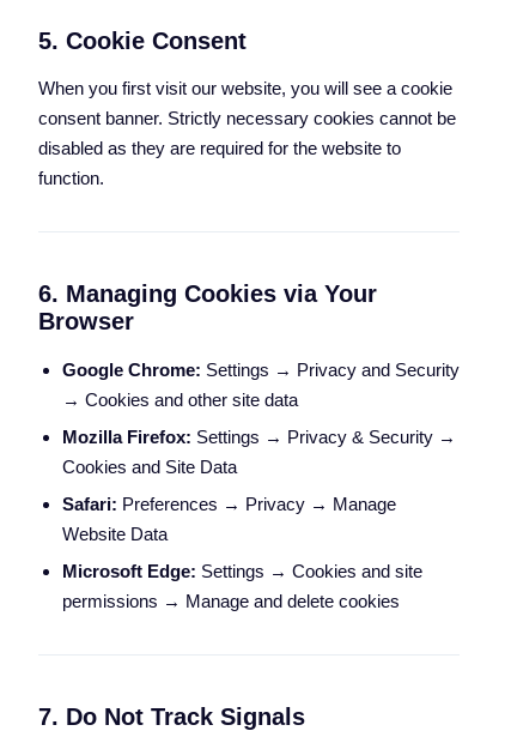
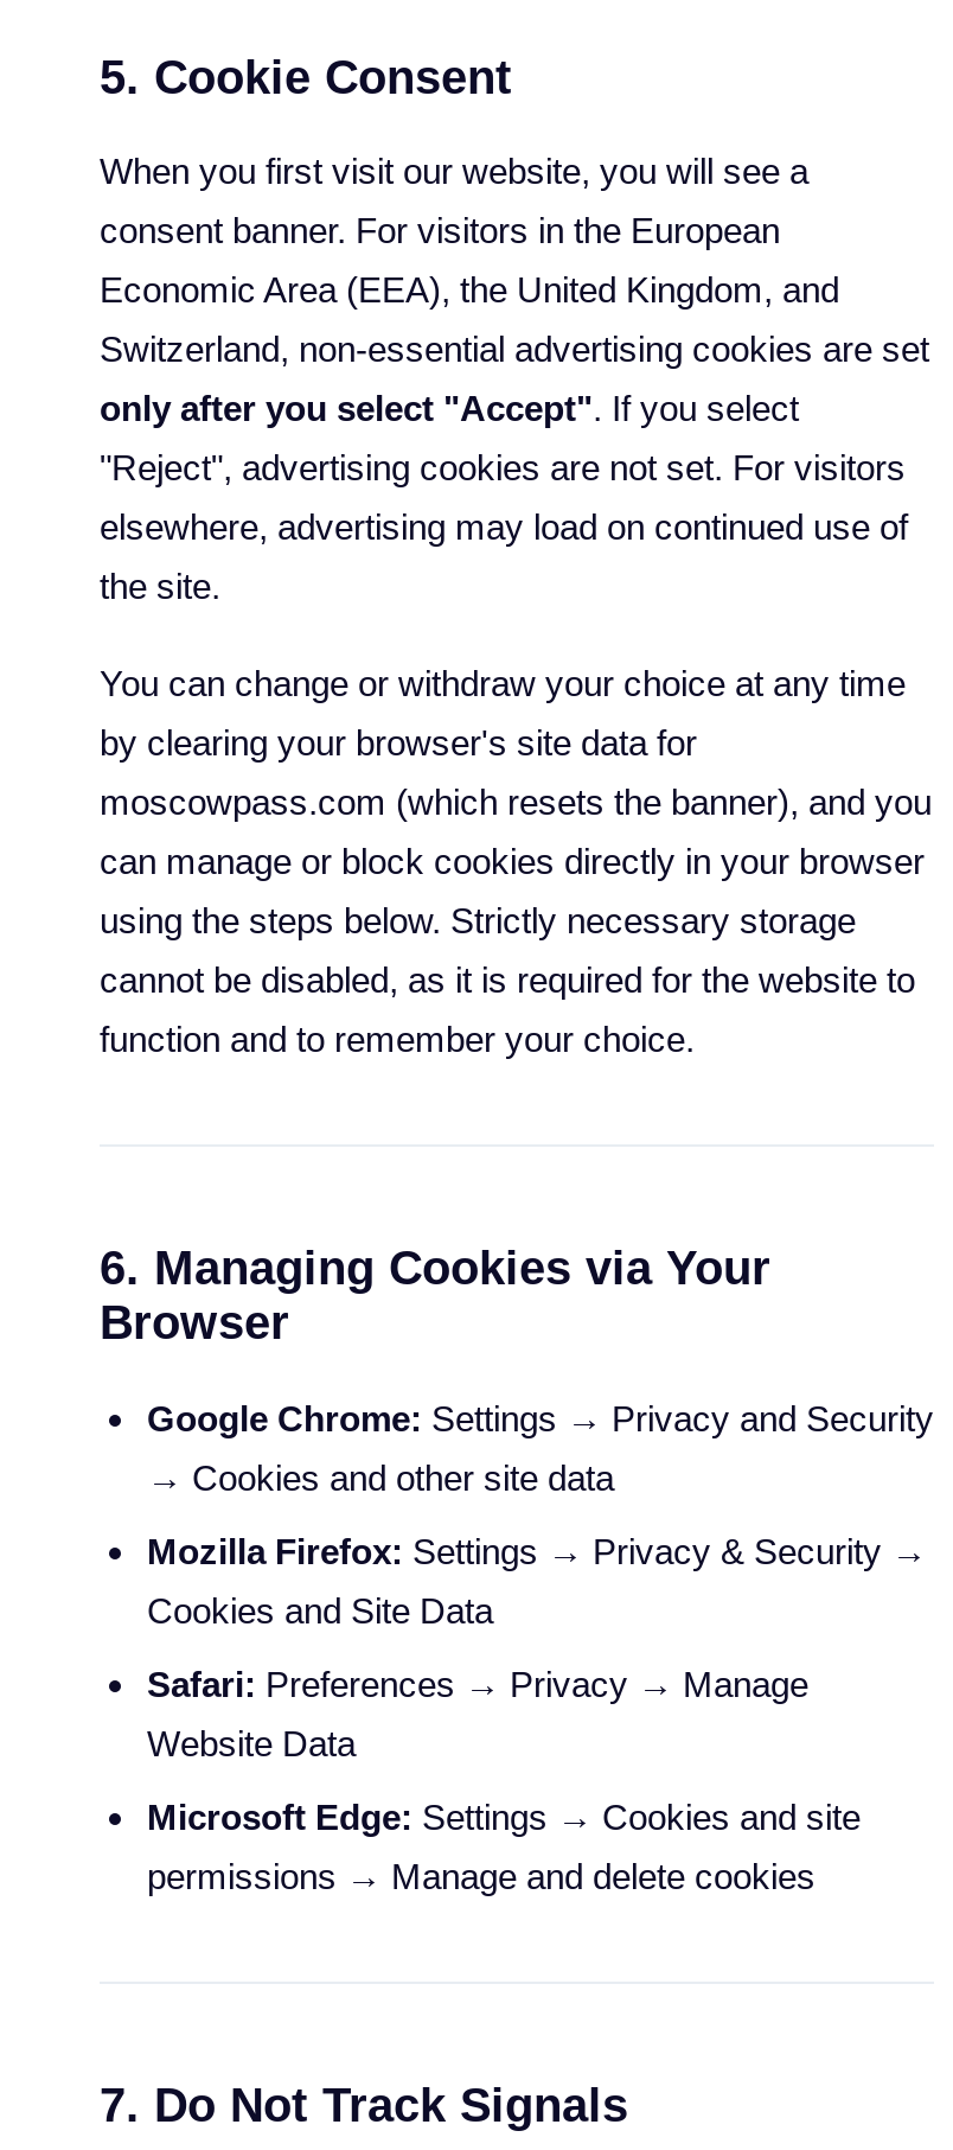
[38,78,456,189] When you first visit our website, you will see a cookie | consent banner. Strictly necessary cookies cannot be | disabled as they are required for the website to | function. -> [100,152,932,1060] When you first visit our website, you will see a | consent banner. For visitors in the European | Economic Area (EEA), the United Kingdom, and | Switzerland, non-essential advertising cookies are set | only after you select "Accept". If you select | "Reject", advertising cookies are not set. For visitors | elsewhere, advertising may load on continued use of | the site. | You can change or withdraw your choice at any time | by clearing your browser's site data for | moscowpass.com (which resets the banner), and you | can manage or block cookies directly in your browser | using the steps below. Strictly necessary storage | cannot be disabled, as it is required for the website to | function and to remember your choice.

